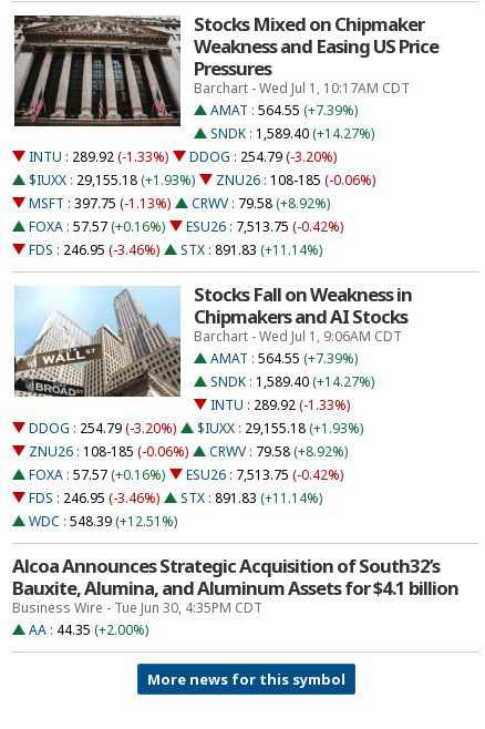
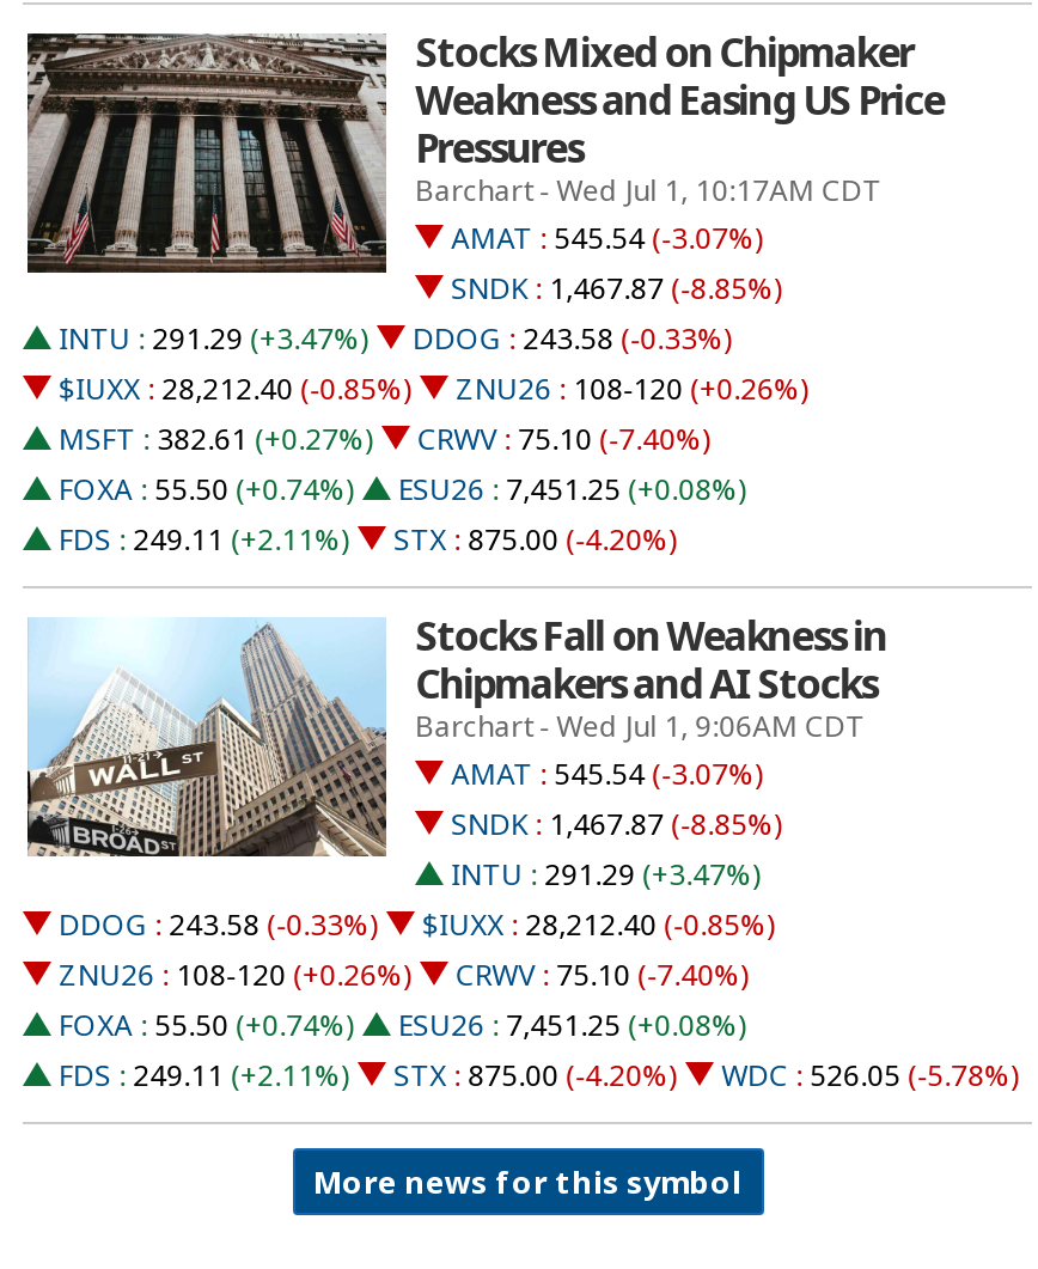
[210,101,358,120] AMAT : 564.55 (+7.39%) -> [451,218,762,258] AMAT : 545.54 (-3.07%)
[210,124,374,143] SNDK : 1,589.40 (+14.27%) -> [451,268,781,309] SNDK : 1,467.87 (-8.85%)
[29,147,168,166] INTU : 289.92 (-1.33%) -> [59,318,367,359] INTU : 291.29 (+3.47%)
[189,147,337,166] DDOG : 254.79 (-3.20%) -> [413,318,731,359] DDOG : 243.58 (-0.33%)
[29,171,195,189] $IUXX : 29,155.18 (+1.93%) -> [59,368,410,409] $IUXX : 28,212.40 (-0.85%)
[216,171,375,189] ZNU26 : 108-185 (-0.06%) -> [456,368,807,409] ZNU26 : 108-120 (+0.26%)
[29,194,171,213] MSFT : 397.75 (-1.13%) -> [59,419,372,459] MSFT : 382.61 (+0.27%)
[192,194,330,213] CRWV : 79.58 (+8.92%) -> [418,419,709,459] CRWV : 75.10 (-7.40%)
[29,217,165,236] FOXA : 57.57 (+0.16%) -> [59,469,353,510] FOXA : 55.50 (+0.74%)
[186,217,343,236] ESU26 : 7,513.75 (-0.42%) -> [398,469,745,510] ESU26 : 7,451.25 (+0.08%)
[29,240,160,259] FDS : 246.95 (-3.46%) -> [59,519,348,560] FDS : 249.11 (+2.11%)
[181,240,322,259] STX : 891.83 (+11.14%) -> [394,519,676,560] STX : 875.00 (-4.20%)
[12,349,459,639] AMAT : 564.55 (+7.39%) | SNDK : 1,589.40 (+14.27%) | INTU : 289.92 (-1.33%) | DDOG : 254.79 (-3.20%) | $IUXX : 29,155.18 (+1.93%) | ZNU26 : 108-185 (-0.06%) | CRWV : 79.58 (+8.92%) | FOXA : 57.57 (+0.16%) | ESU26 : 7,513.75 (-0.42%) | FDS : 246.95 (-3.46%) | STX : 891.83 (+11.14%) | WDC : 548.39 (+12.51%) | Alcoa Announces Strategic Acquisition of South32’s | Bauxite, Alumina, and Aluminum Assets for $4.1 billion | Business Wire - Tue Jun 30, 4:35PM CDT | AA : 44.35 (+2.00%) -> [59,754,1018,1096] AMAT : 545.54 (-3.07%) | SNDK : 1,467.87 (-8.85%) | INTU : 291.29 (+3.47%) | DDOG : 243.58 (-0.33%) | $IUXX : 28,212.40 (-0.85%) | ZNU26 : 108-120 (+0.26%) | CRWV : 75.10 (-7.40%) | FOXA : 55.50 (+0.74%) | ESU26 : 7,451.25 (+0.08%) | FDS : 249.11 (+2.11%) | STX : 875.00 (-4.20%) | WDC : 526.05 (-5.78%)

